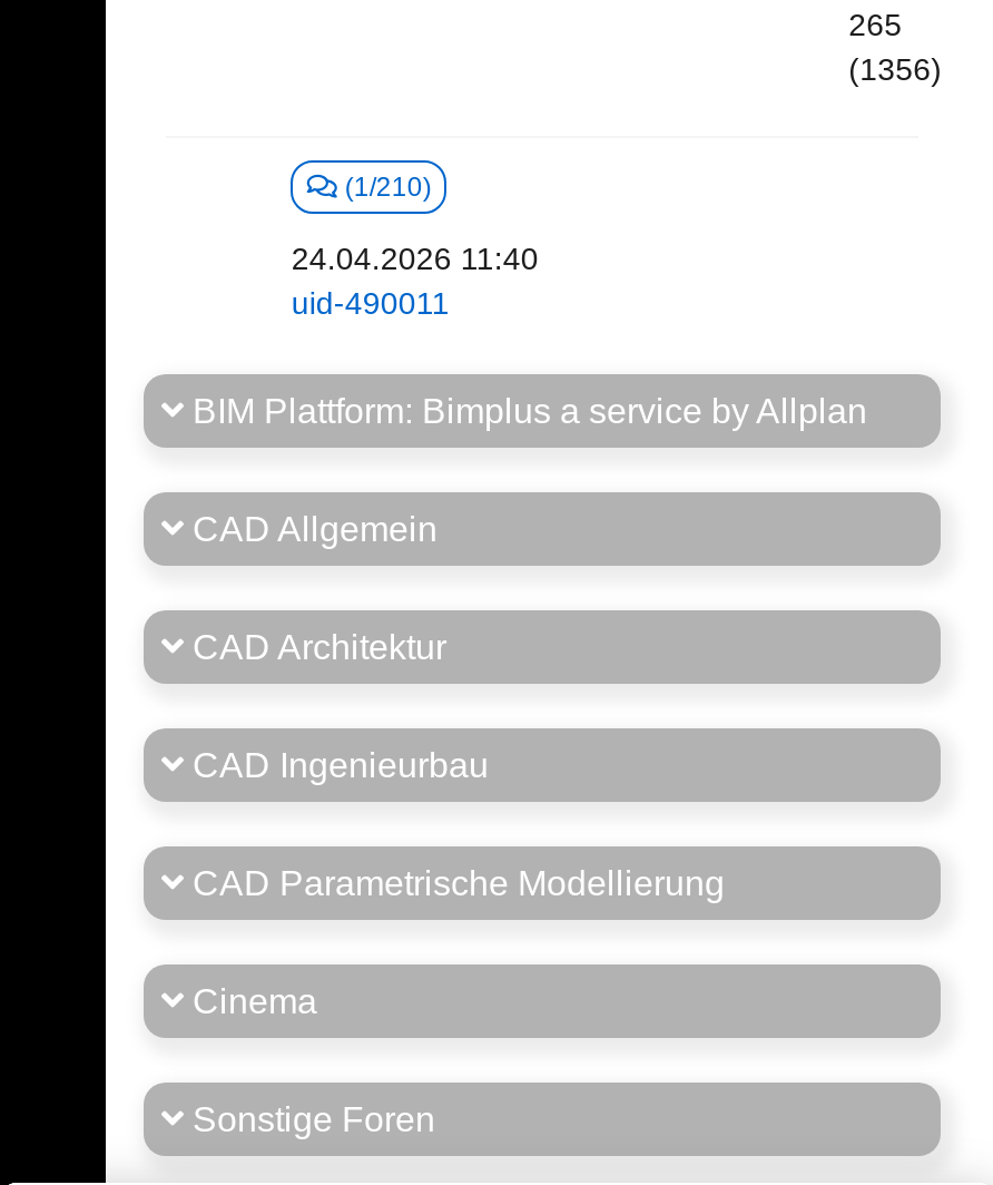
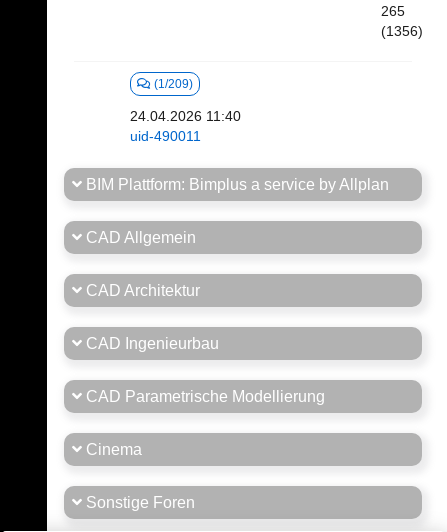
[338,172,431,203] (1/210) -> [151,77,193,91] (1/209)

